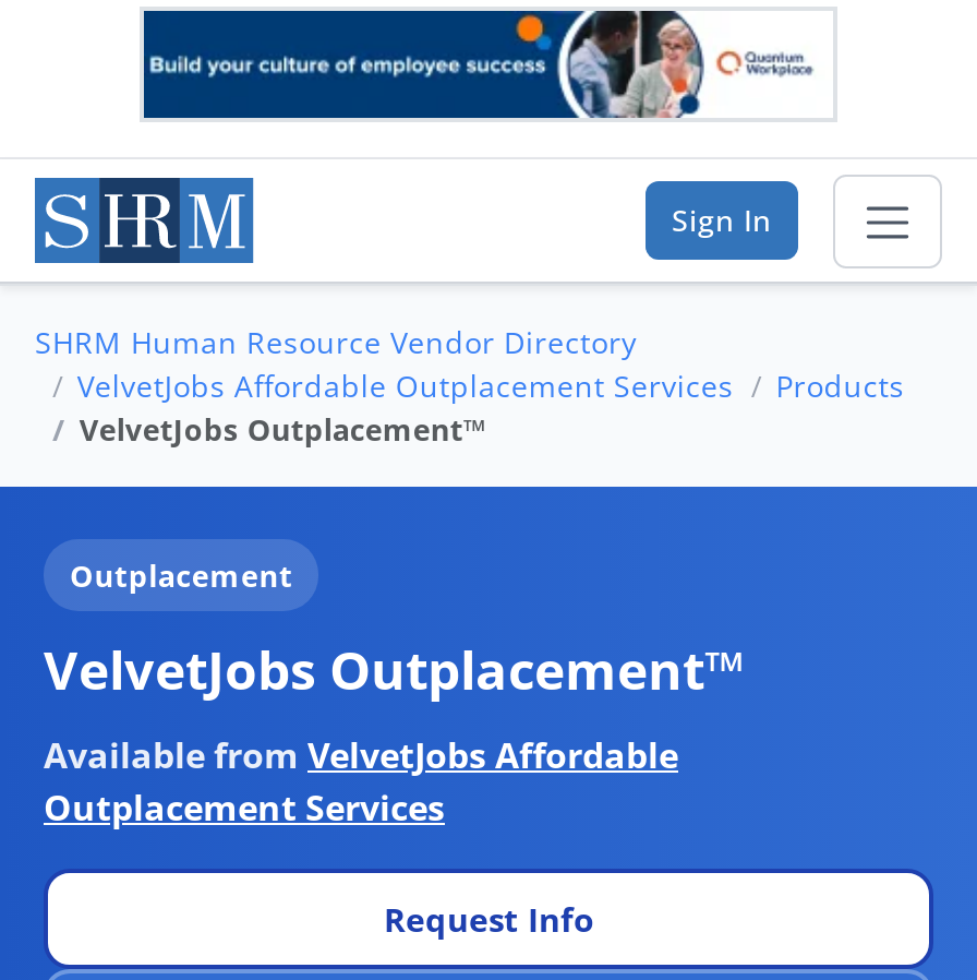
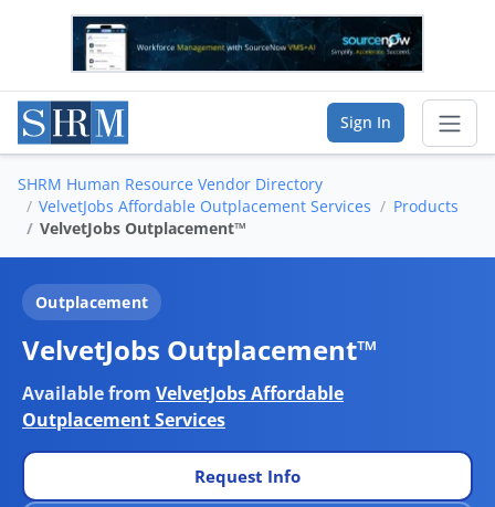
[144,11,833,120] [image] -> [73,15,423,72] [image]

